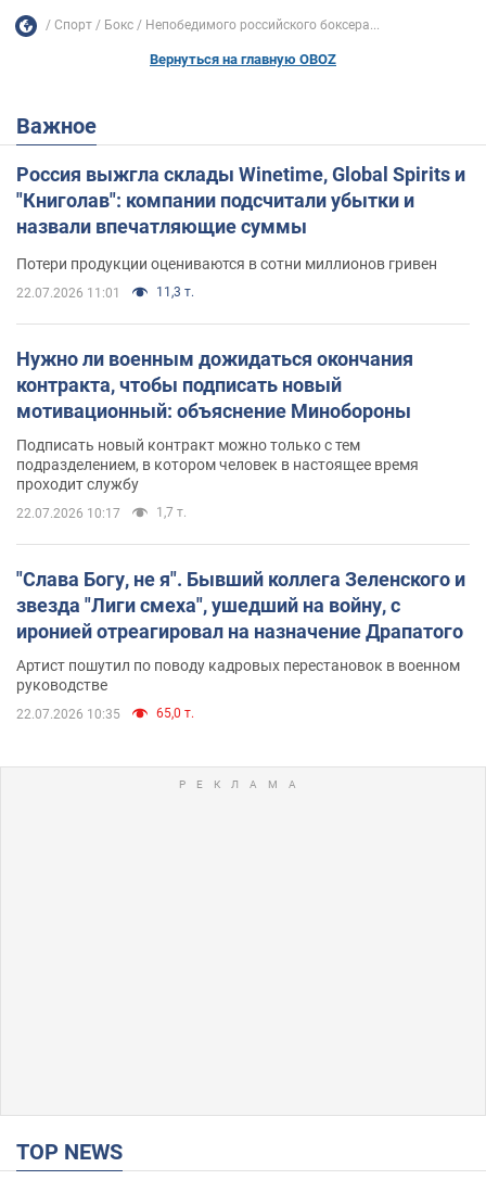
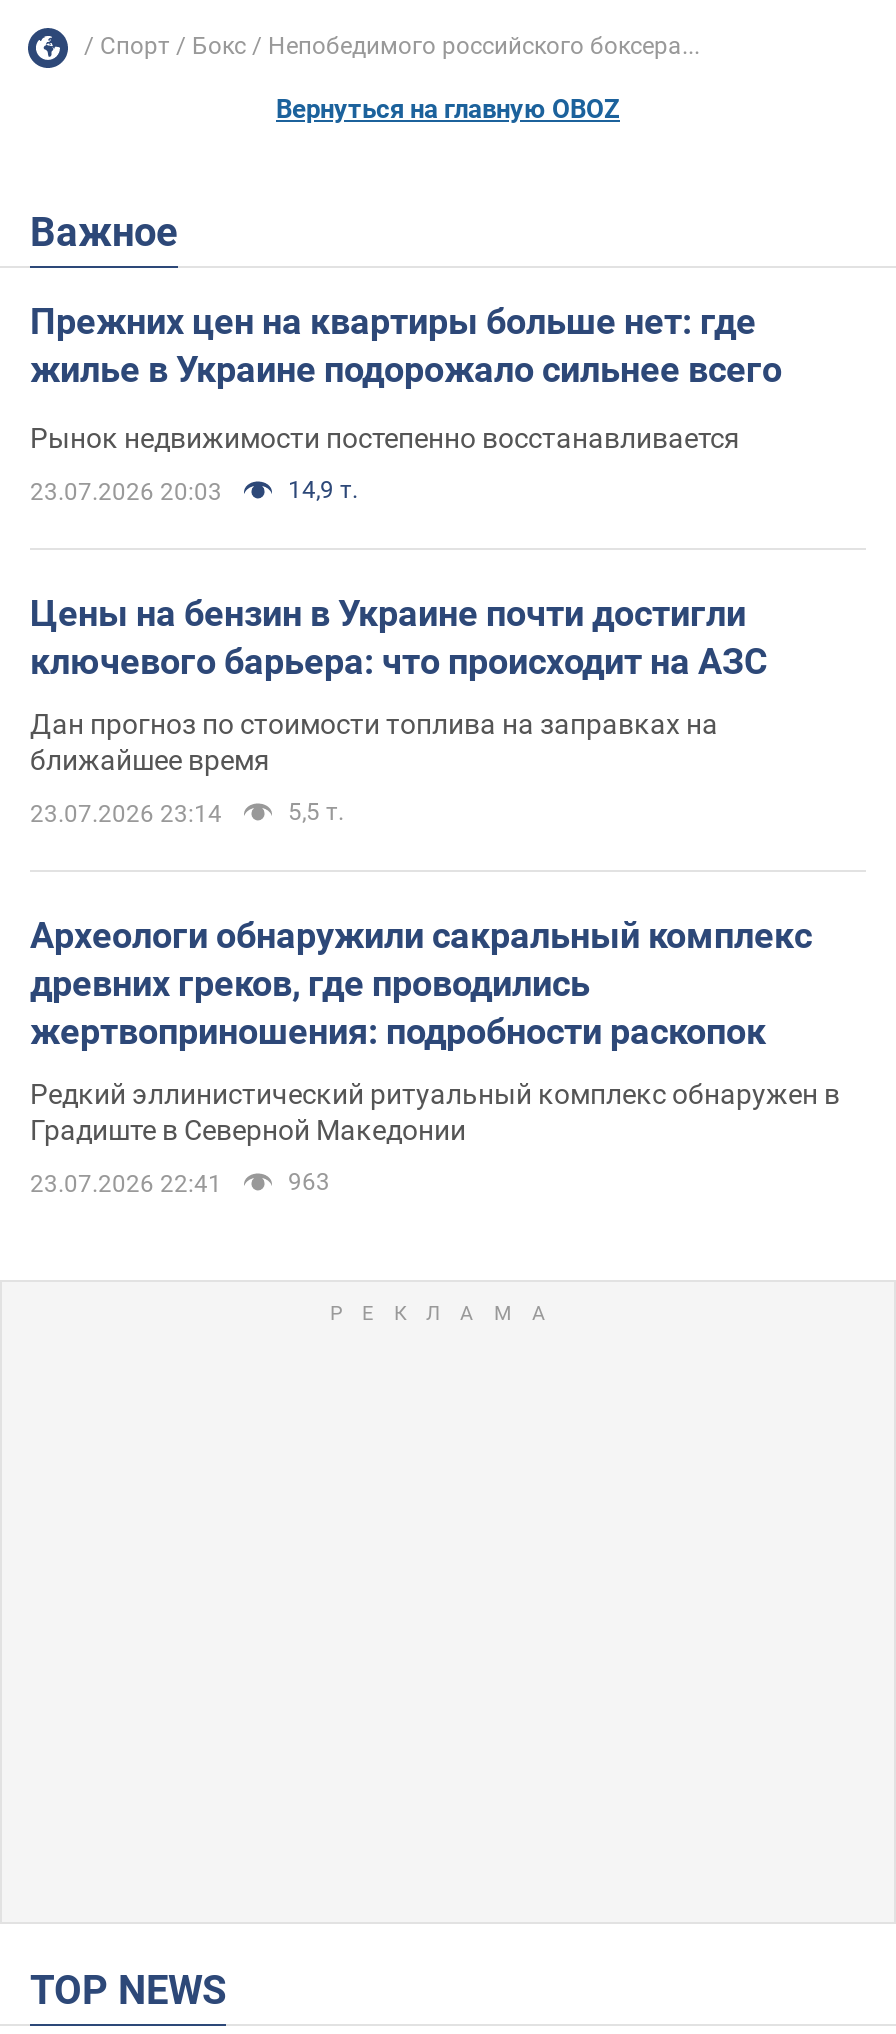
[16,163,465,237] Россия выжгла склады Winetime, Global Spirits и | "Книголав": компании подсчитали убытки и | назвали впечатляющие суммы -> [30,299,782,389] Прежних цен на квартиры больше нет: где | жилье в Украине подорожало сильнее всего
[16,255,437,272] Потери продукции оцениваются в сотни миллионов гривен -> [30,421,740,453] Рынок недвижимости постепенно восстанавливается
[16,284,194,300] 22.07.2026 11:01 | 11,3 т. -> [30,475,358,505] 23.07.2026 20:03 | 14,9 т.
[16,347,413,422] Нужно ли военным дожидаться окончания | контракта, чтобы подписать новый | мотивационный: объяснение Минобороны -> [30,591,768,681] Цены на бензин в Украине почти достигли | ключевого барьера: что происходит на АЗС
[16,436,419,493] Подписать новый контракт можно только с тем | подразделением, в котором человек в настоящее время | проходит службу -> [30,707,718,775] Дан прогноз по стоимости топлива на заправках на | ближайшее время
[16,504,187,521] 22.07.2026 10:17 | 1,7 т. -> [30,797,344,827] 23.07.2026 23:14 | 5,5 т.
[16,567,465,642] "Слава Богу, не я". Бывший коллега Зеленского и | звезда "Лиги смеха", ушедший на войну, с | иронией отреагировал на назначение Драпатого -> [30,913,812,1051] Археологи обнаружили сакральный комплекс | древних греков, где проводились | жертвоприношения: подробности раскопок
[16,656,460,693] Артист пошутил по поводу кадровых перестановок в военном | руководстве -> [30,1077,840,1145] Редкий эллинистический ритуальный комплекс обнаружен в | Градиште в Северной Македонии
[16,705,194,722] 22.07.2026 10:35 | 65,0 т. -> [30,1167,330,1197] 23.07.2026 22:41 | 963

